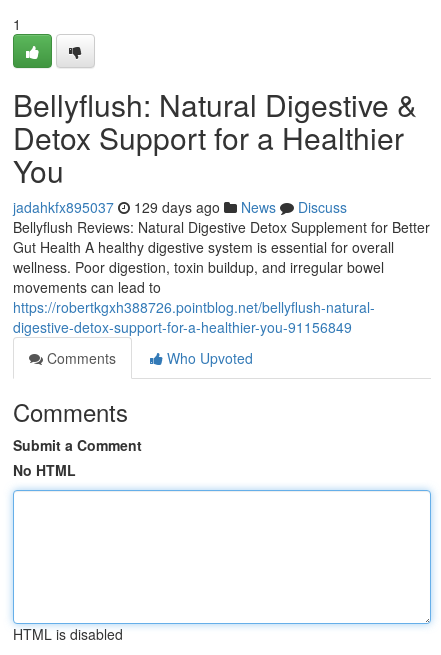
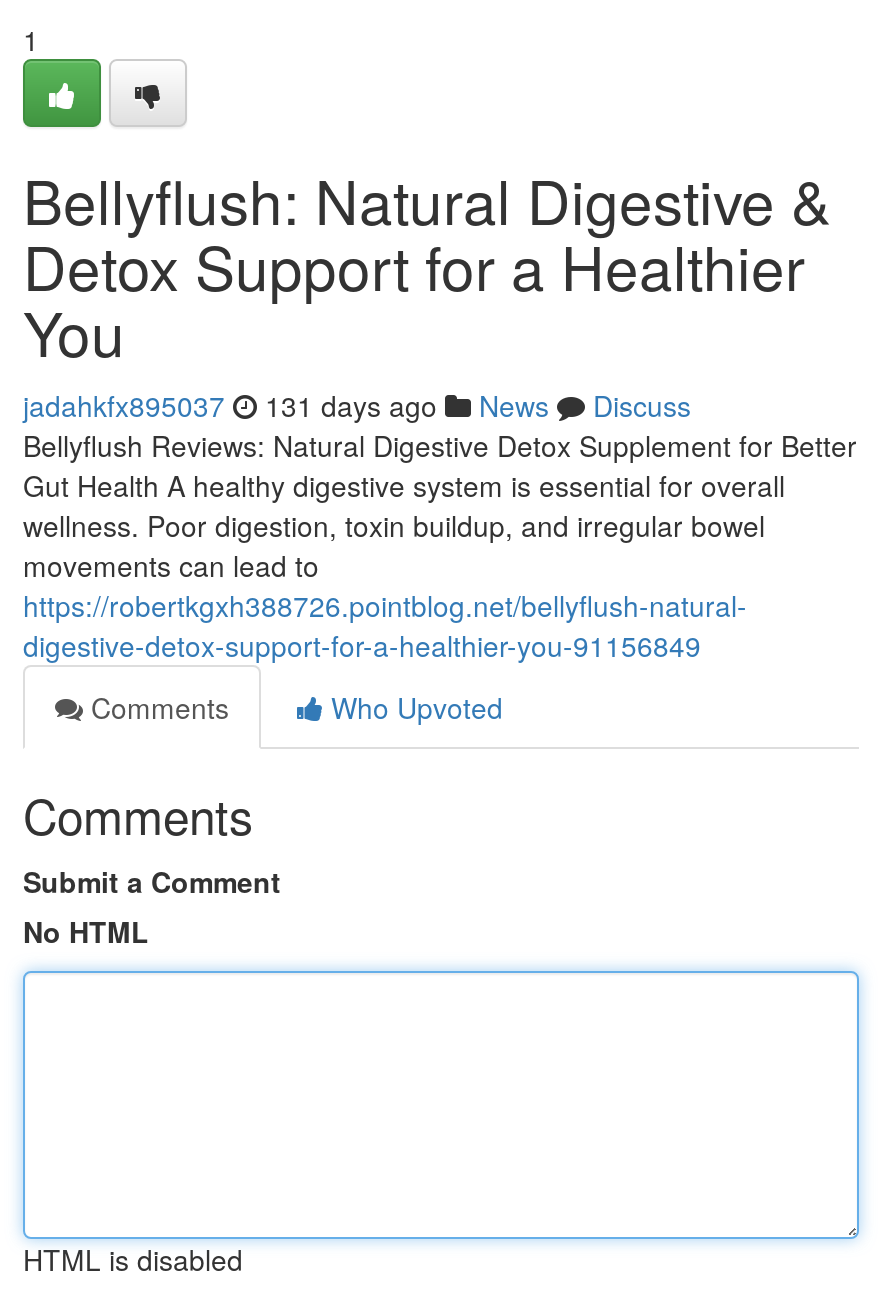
[13,197,347,217] jadahkfx895037 129 days ago News Discuss -> [23,385,691,425] jadahkfx895037 131 days ago News Discuss

